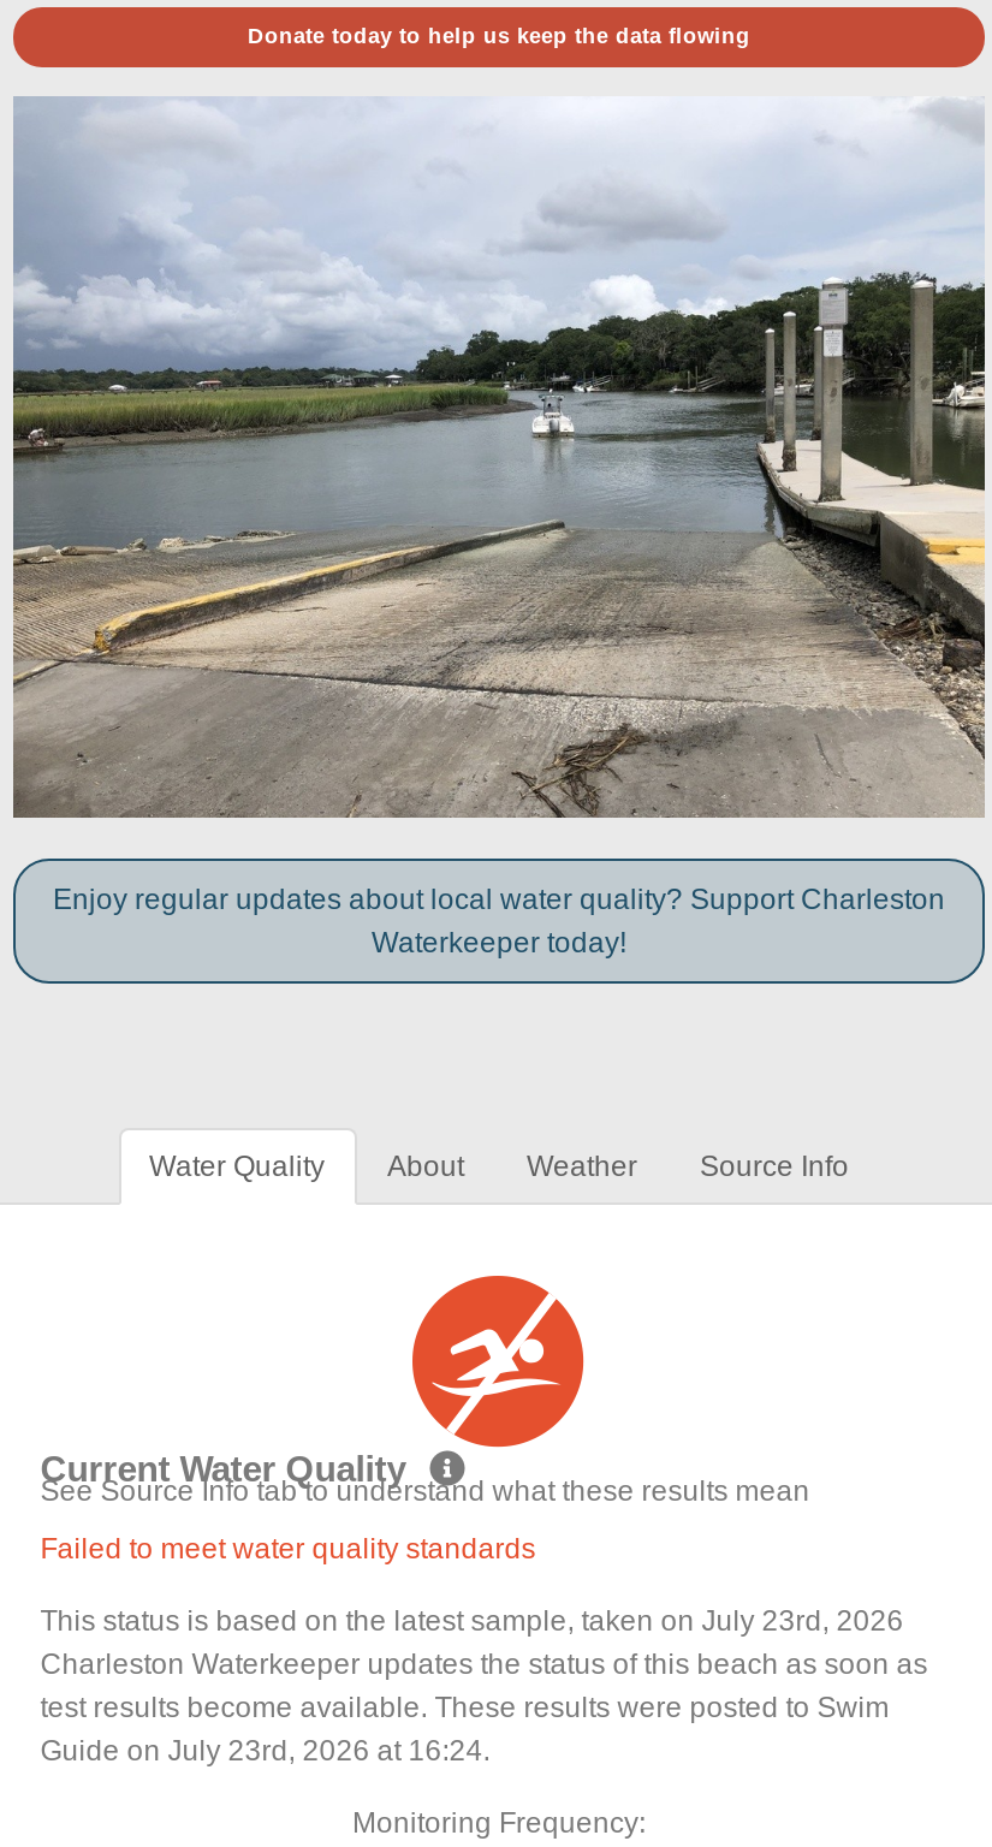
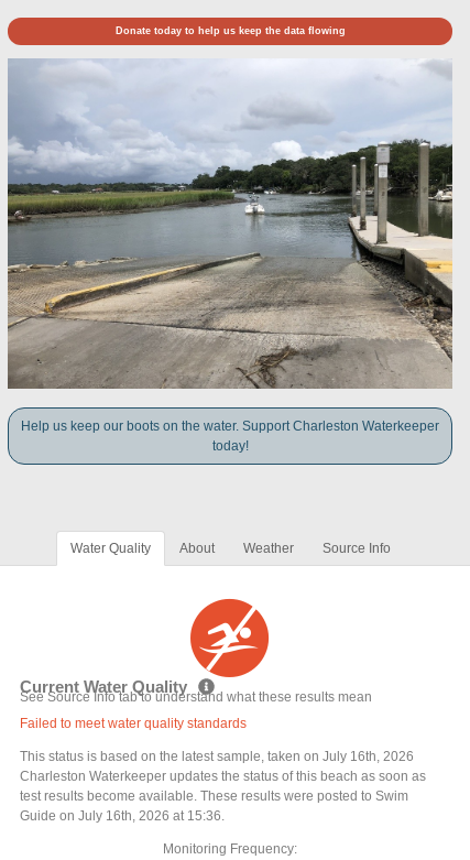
[53,884,945,961] Enjoy regular updates about local water quality? Support Charleston | Waterkeeper today! -> [21,419,439,454] Help us keep our boots on the water. Support Charleston Waterkeeper | today!
[40,1603,904,1637] This status is based on the latest sample, taken on July 23rd, 2026 -> [20,748,414,764] This status is based on the latest sample, taken on July 16th, 2026
[40,1733,490,1767] Guide on July 23rd, 2026 at 16:24. -> [20,808,225,823] Guide on July 16th, 2026 at 15:36.

